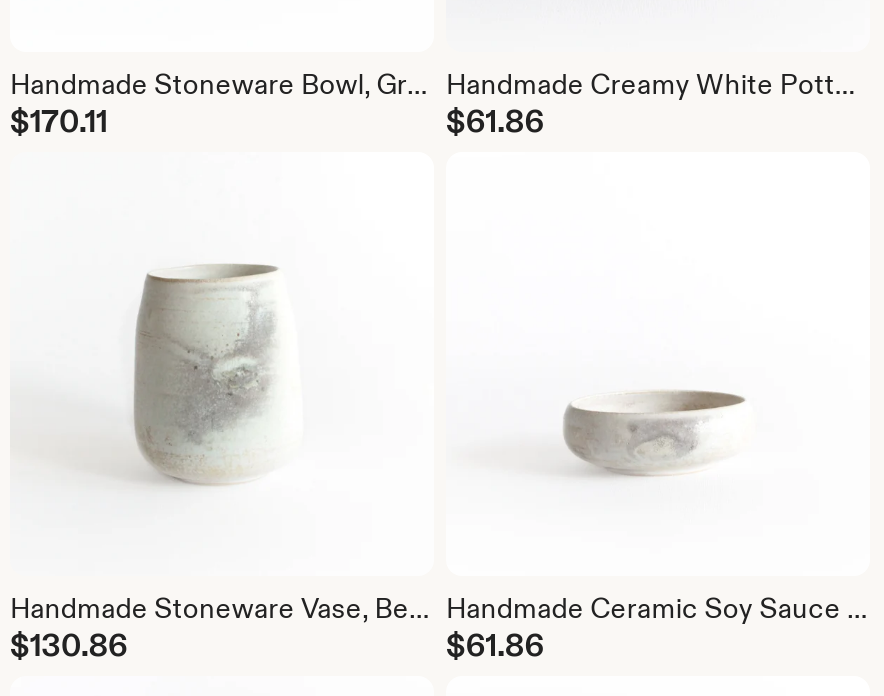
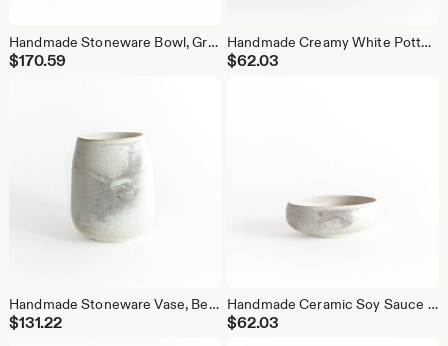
[10,100,108,140] $170.11 -> [9,50,66,70] $170.59
[446,100,544,140] $61.86 -> [227,50,279,70] $62.03
[10,624,128,664] $130.86 -> [9,312,62,332] $131.22
[446,624,544,664] $61.86 -> [227,312,279,332] $62.03

